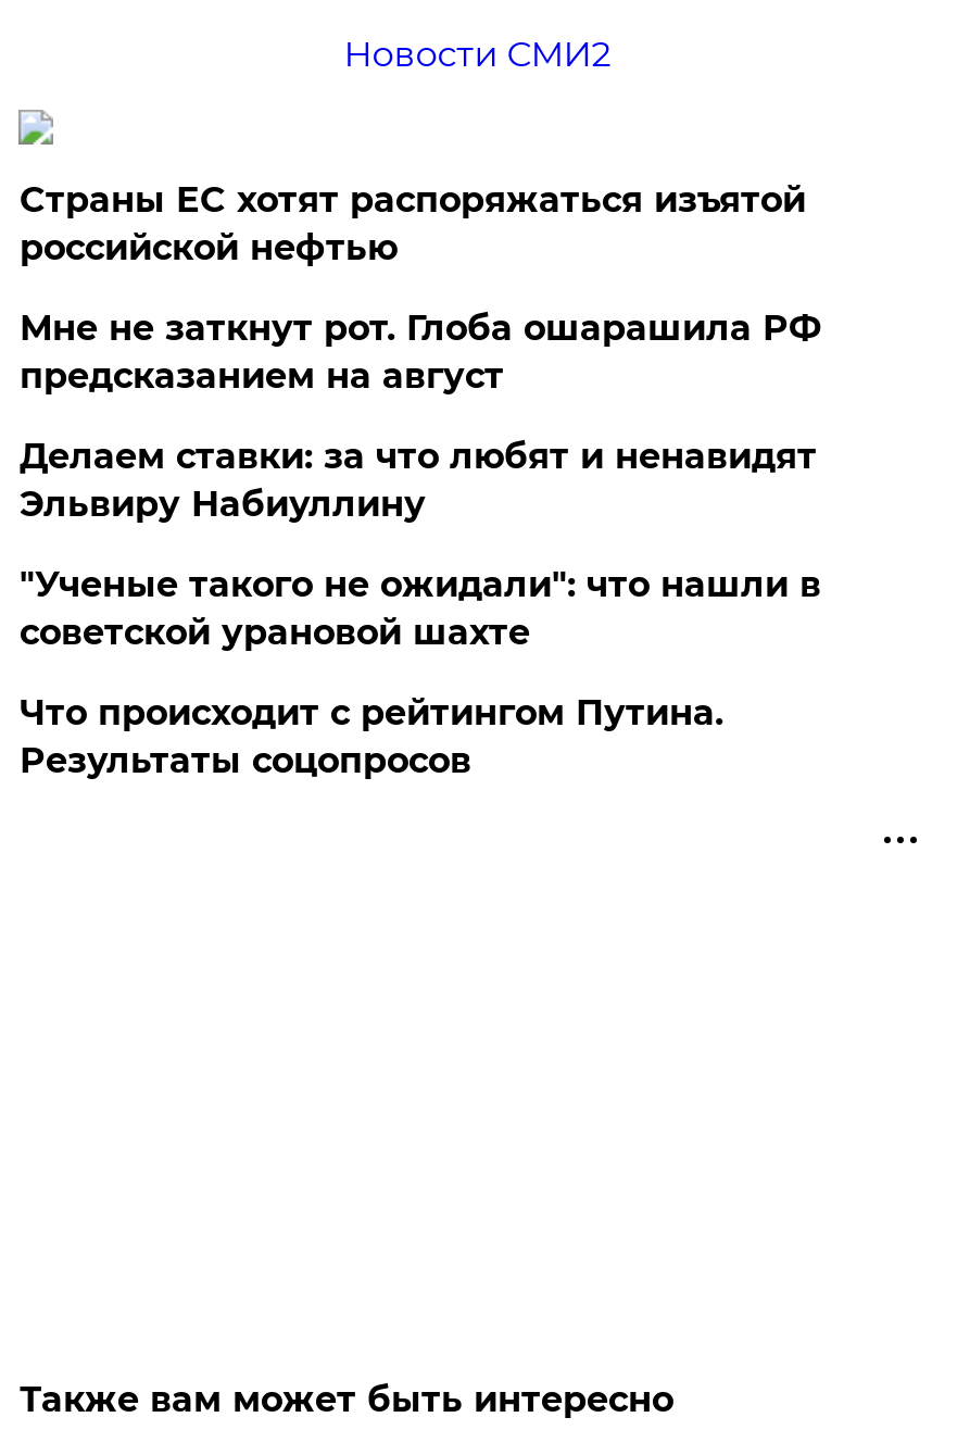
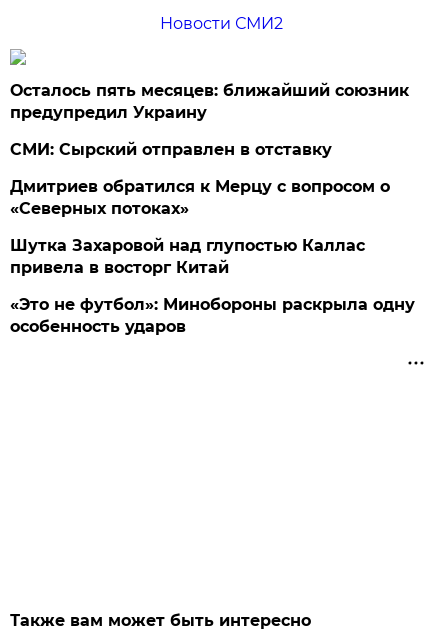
[19,179,806,268] Страны ЕС хотят распоряжаться изъятой | российской нефтью -> [10,81,409,122] Осталось пять месяцев: ближайший союзник | предупредил Украину
[19,308,821,397] Мне не заткнут рот. Глоба ошарашила РФ | предсказанием на август -> [10,140,332,159] СМИ: Сырский отправлен в отставку
[19,436,817,525] Делаем ставки: за что любят и ненавидят | Эльвиру Набиуллину -> [10,177,390,218] Дмитриев обратился к Мерцу с вопросом о | «Северных потоках»
[19,564,821,653] "Ученые такого не ожидали": что нашли в | советской урановой шахте -> [10,236,365,277] Шутка Захаровой над глупостью Каллас | привела в восторг Китай
[19,692,723,781] Что происходит с рейтингом Путина. | Результаты соцопросов -> [10,295,415,336] «Это не футбол»: Минобороны раскрыла одну | особенность ударов

